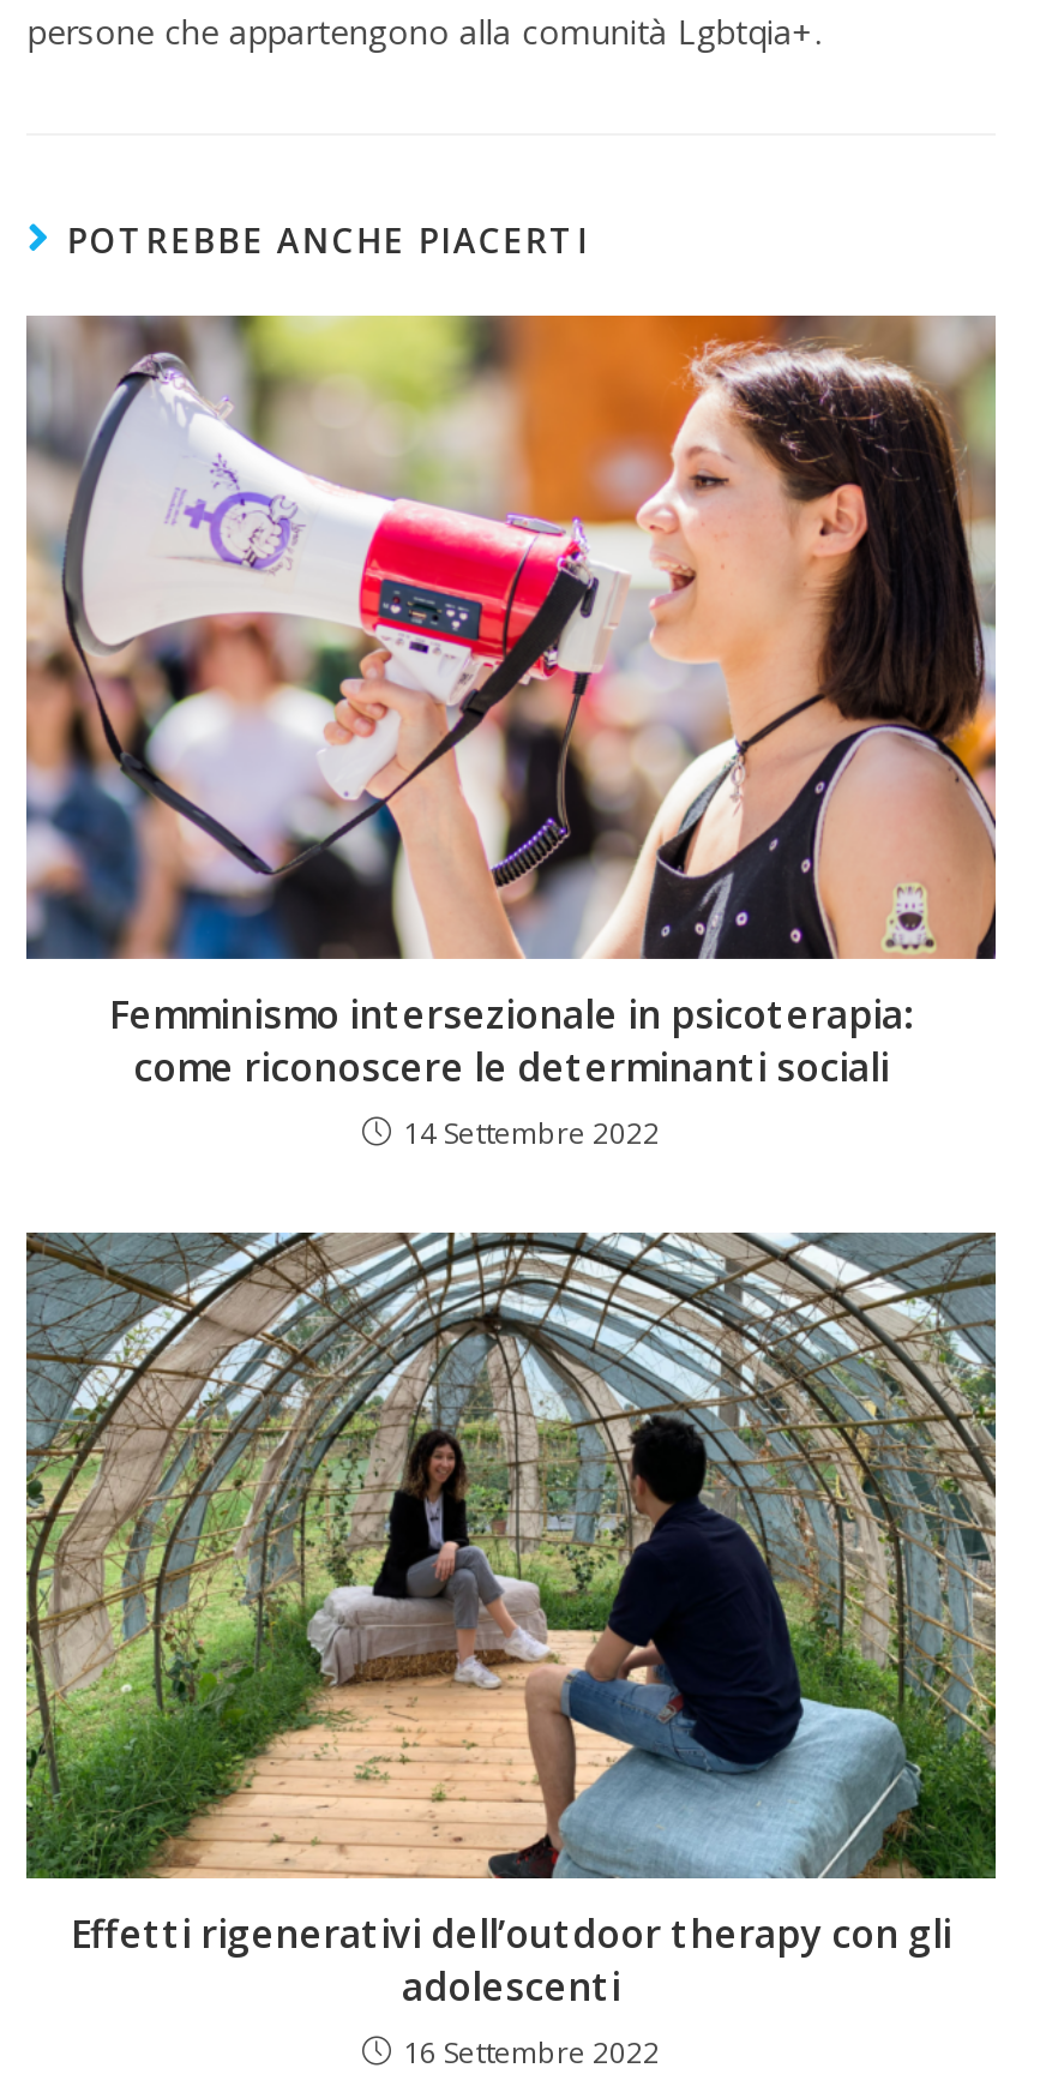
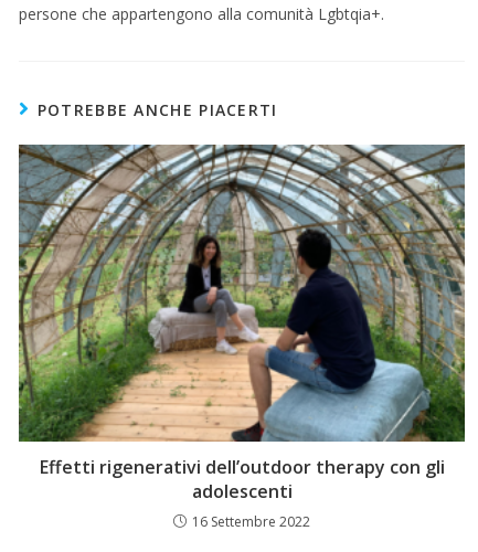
[26,312,998,1154] [image] | Femminismo intersezionale in psicoterapia: | come riconoscere le determinanti sociali | 14 Settembre 2022 -> none

